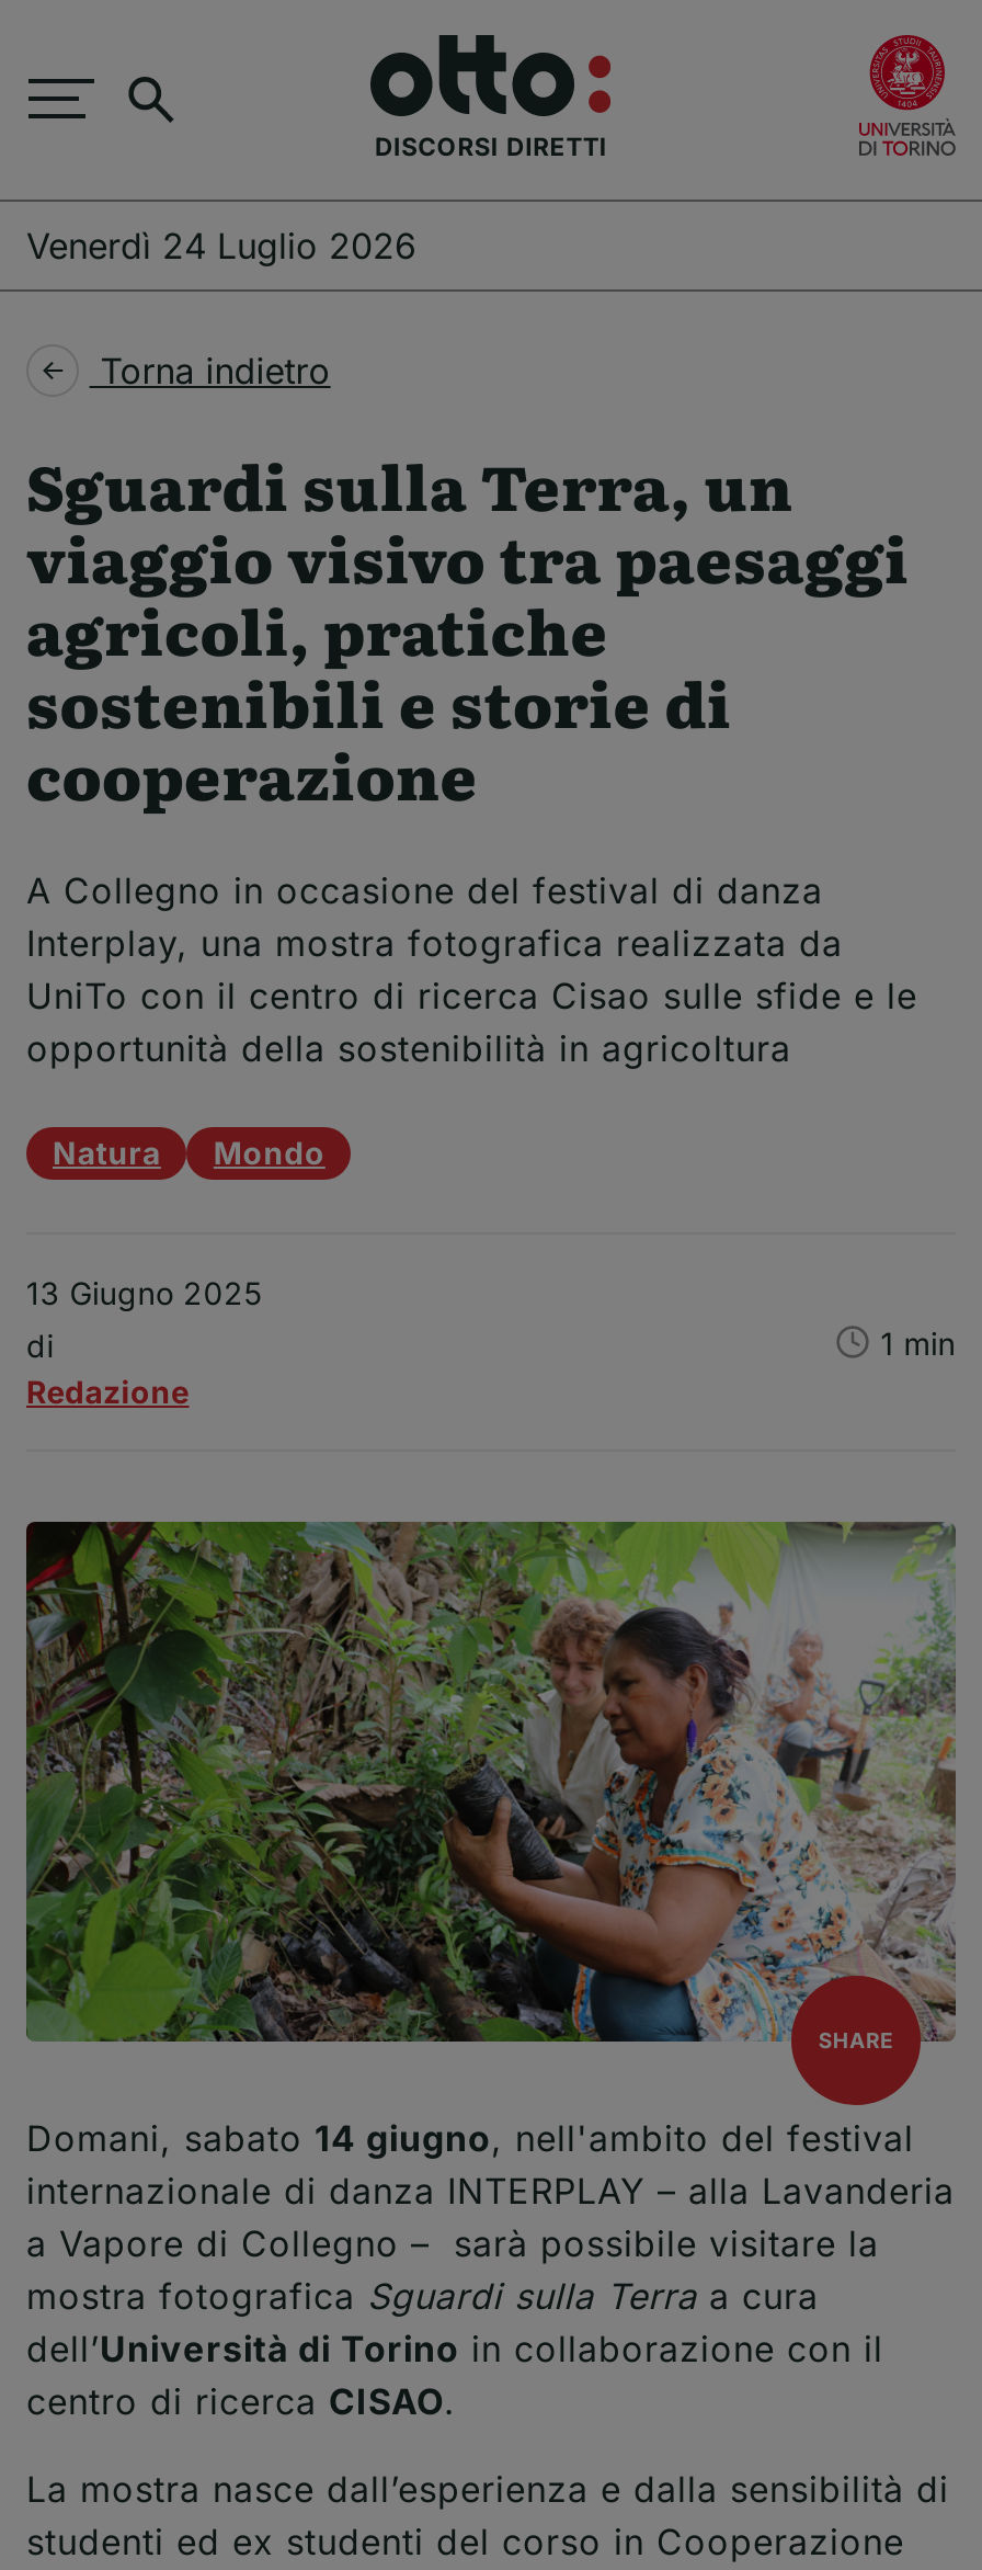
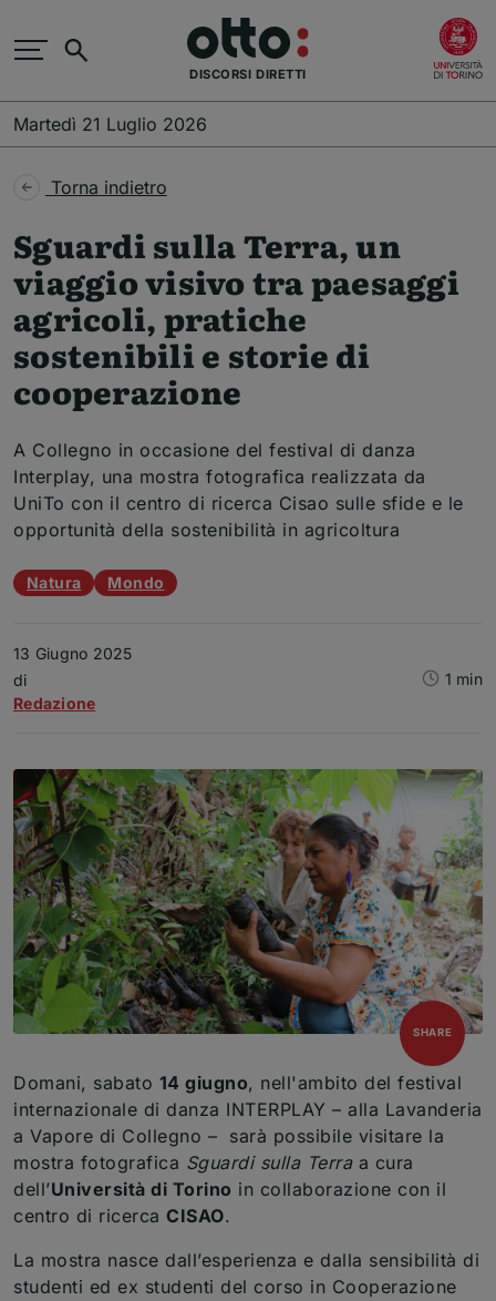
[48,224,416,268] Venerdì 24 Luglio 2026 -> [29,113,207,135] Martedì 21 Luglio 2026

